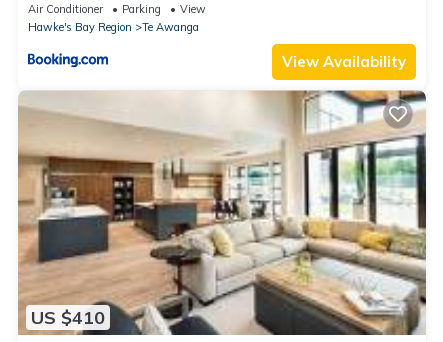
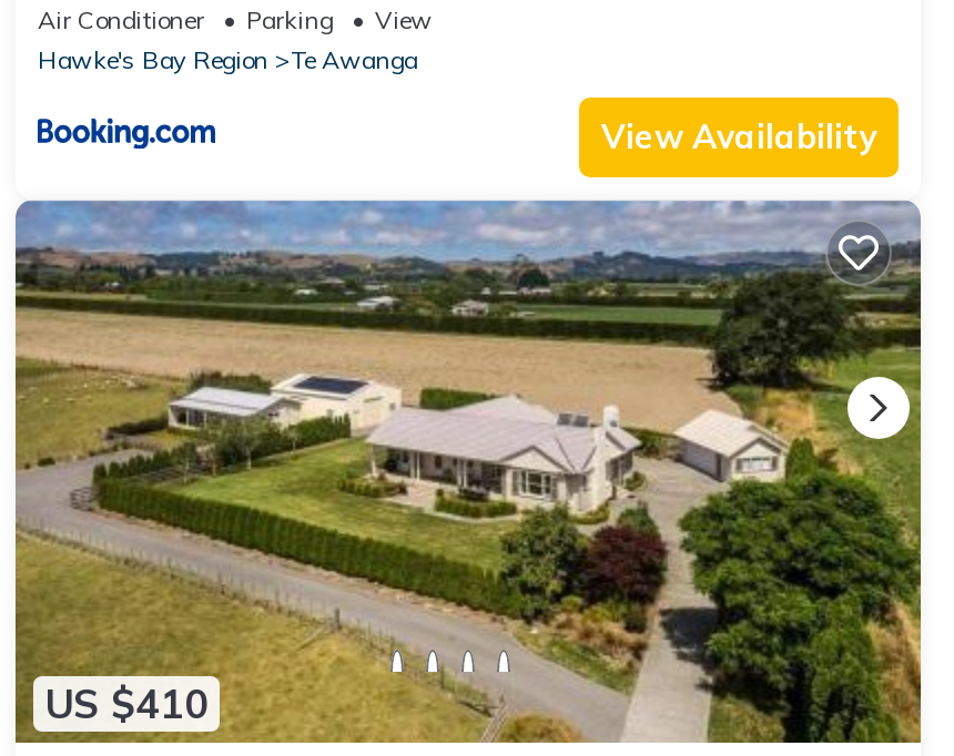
[18,90,427,336] [image] -> [13,200,923,745] [image]

